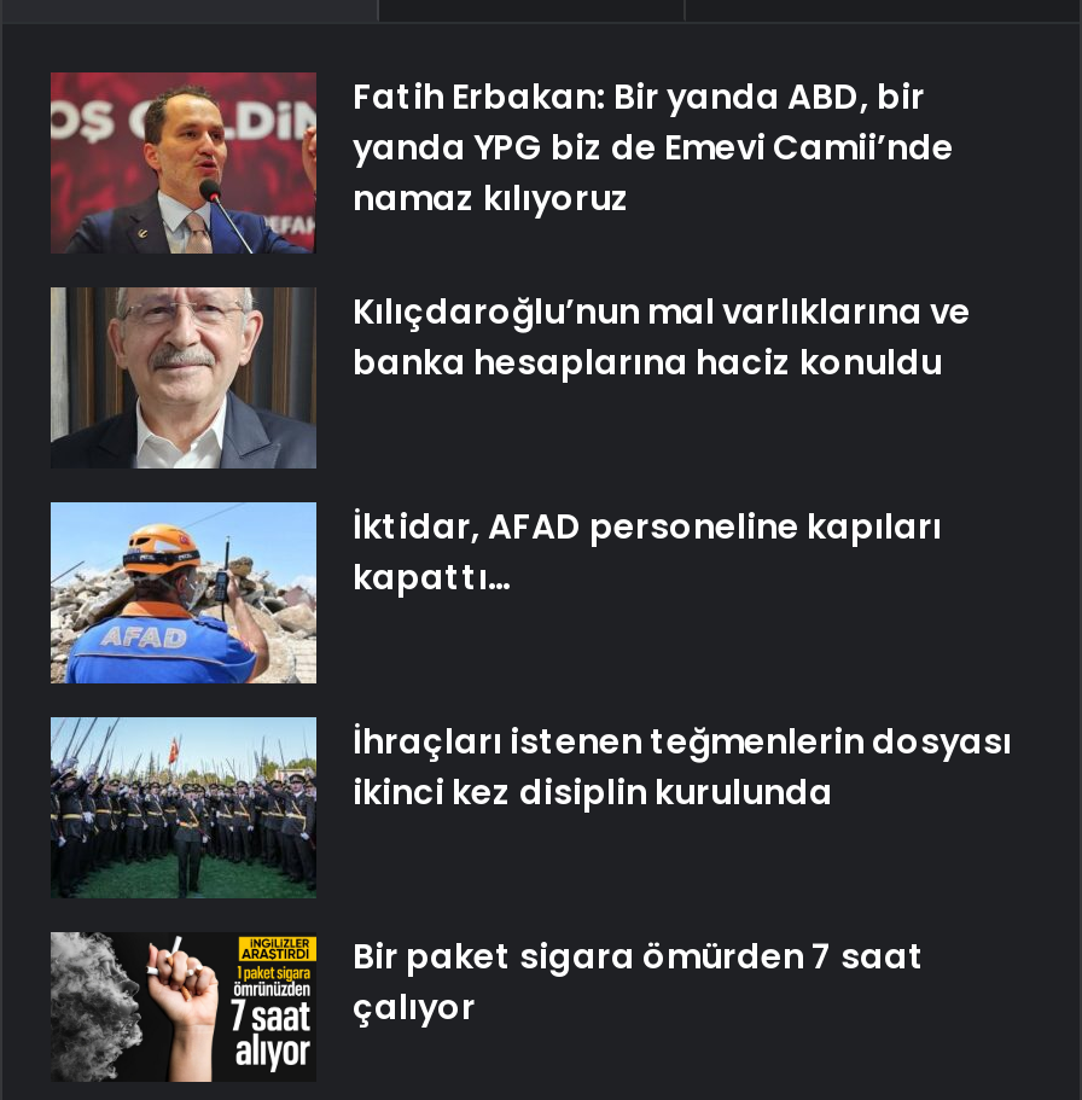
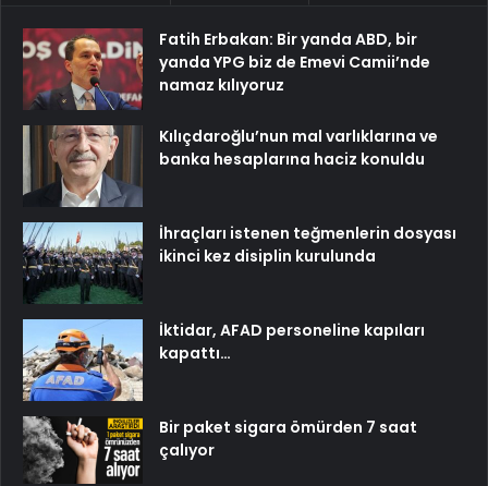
moved [48,502,942,686] -> [22,319,425,402]: [image] | İktidar, AFAD personeline kapıları | kapattı…
moved [46,715,1012,901] -> [21,221,456,305]: [image] | İhraçları istenen teğmenlerin dosyası | ikinci kez disiplin kurulunda

